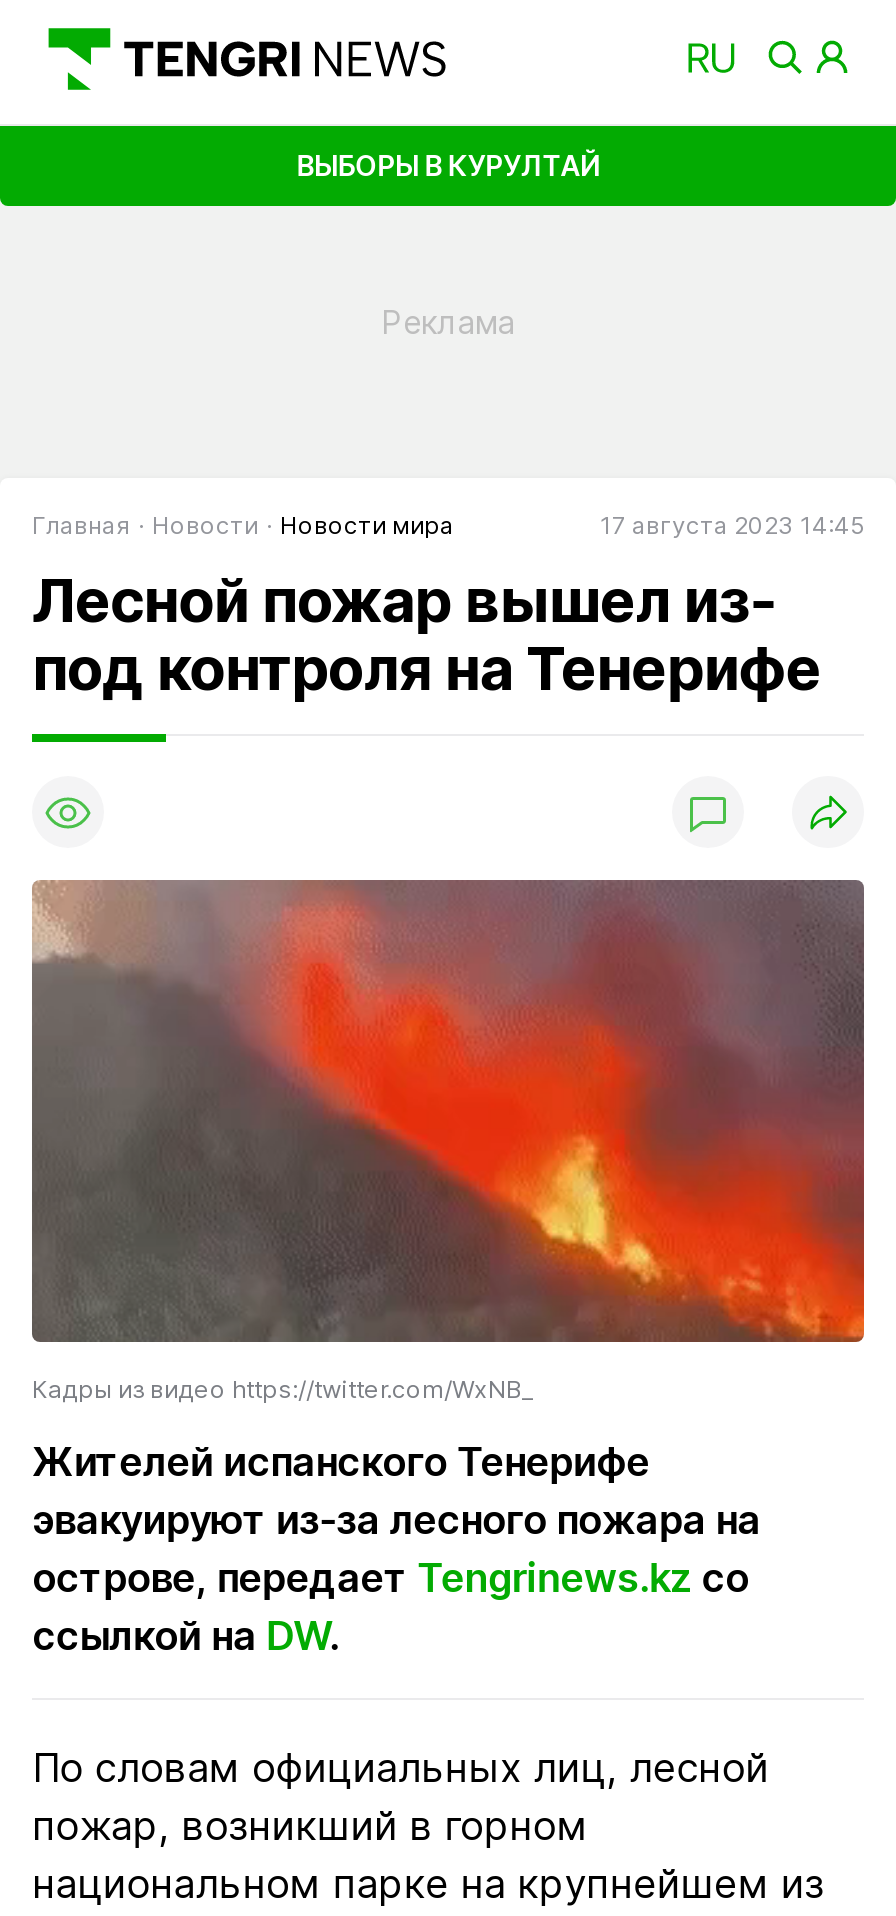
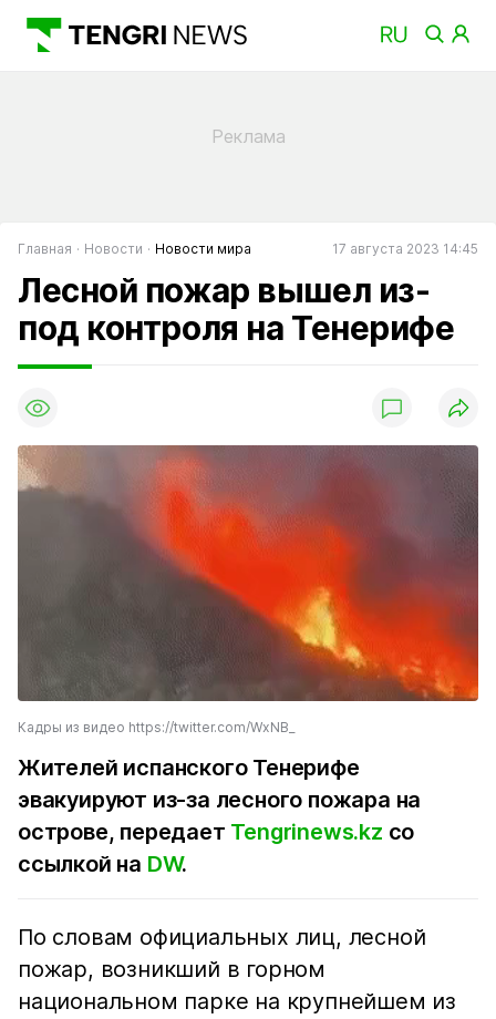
[296,147,600,181] ВЫБОРЫ В КУРУЛТАЙ -> none

